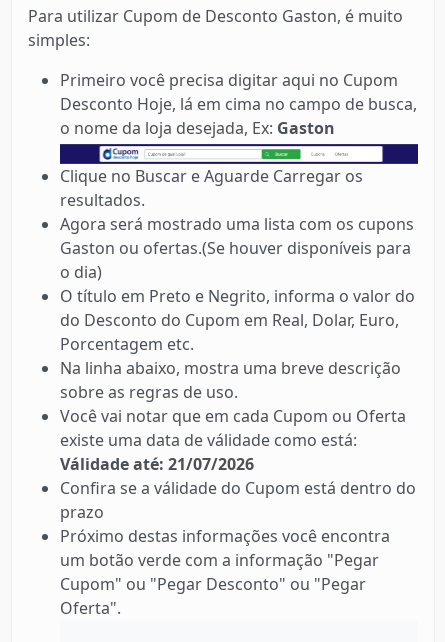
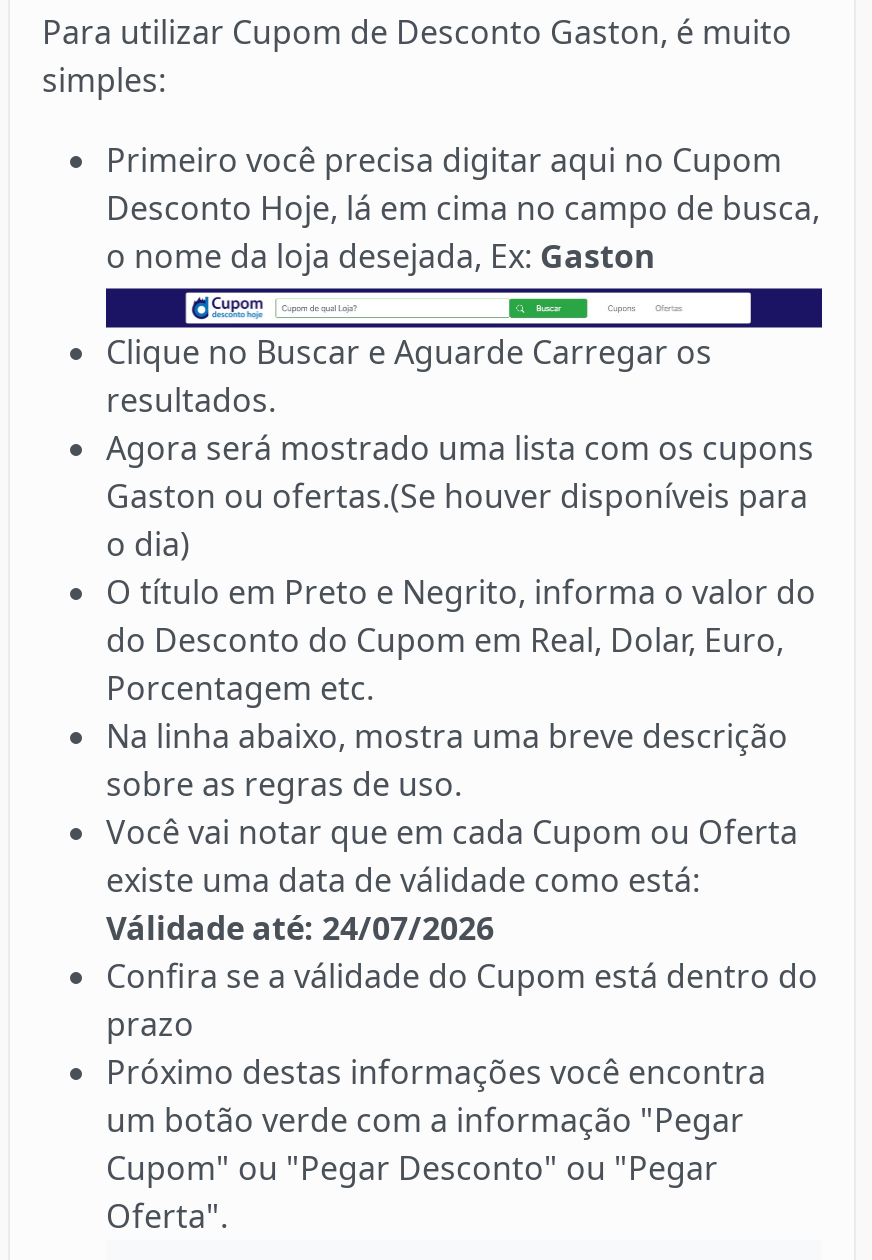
[60,453,254,475] Válidade até: 21/07/2026 -> [106,906,494,950] Válidade até: 24/07/2026

